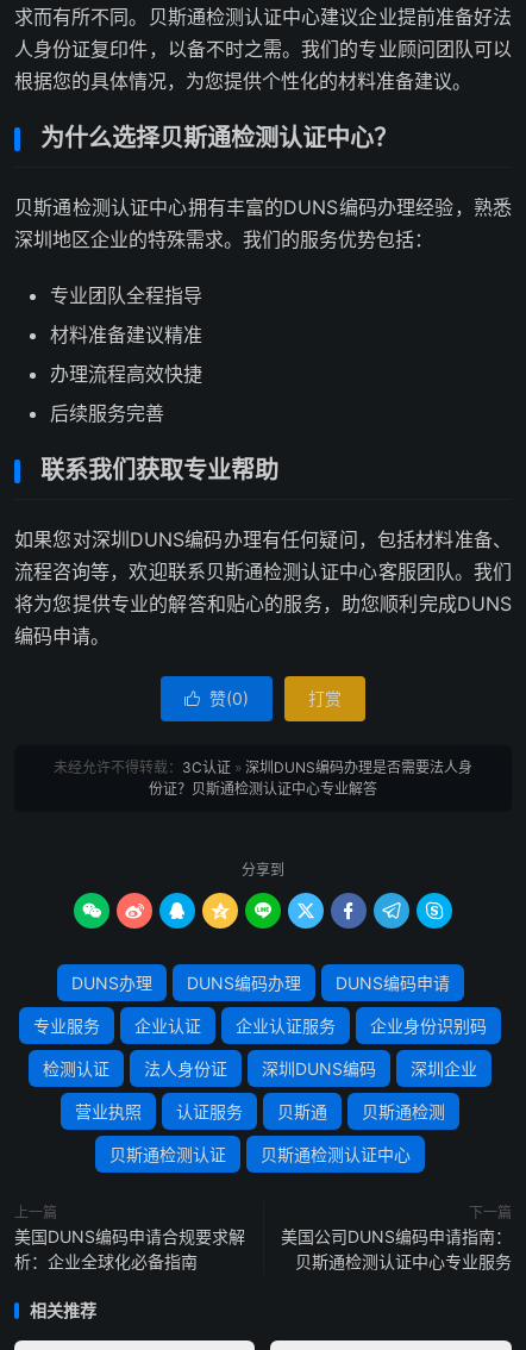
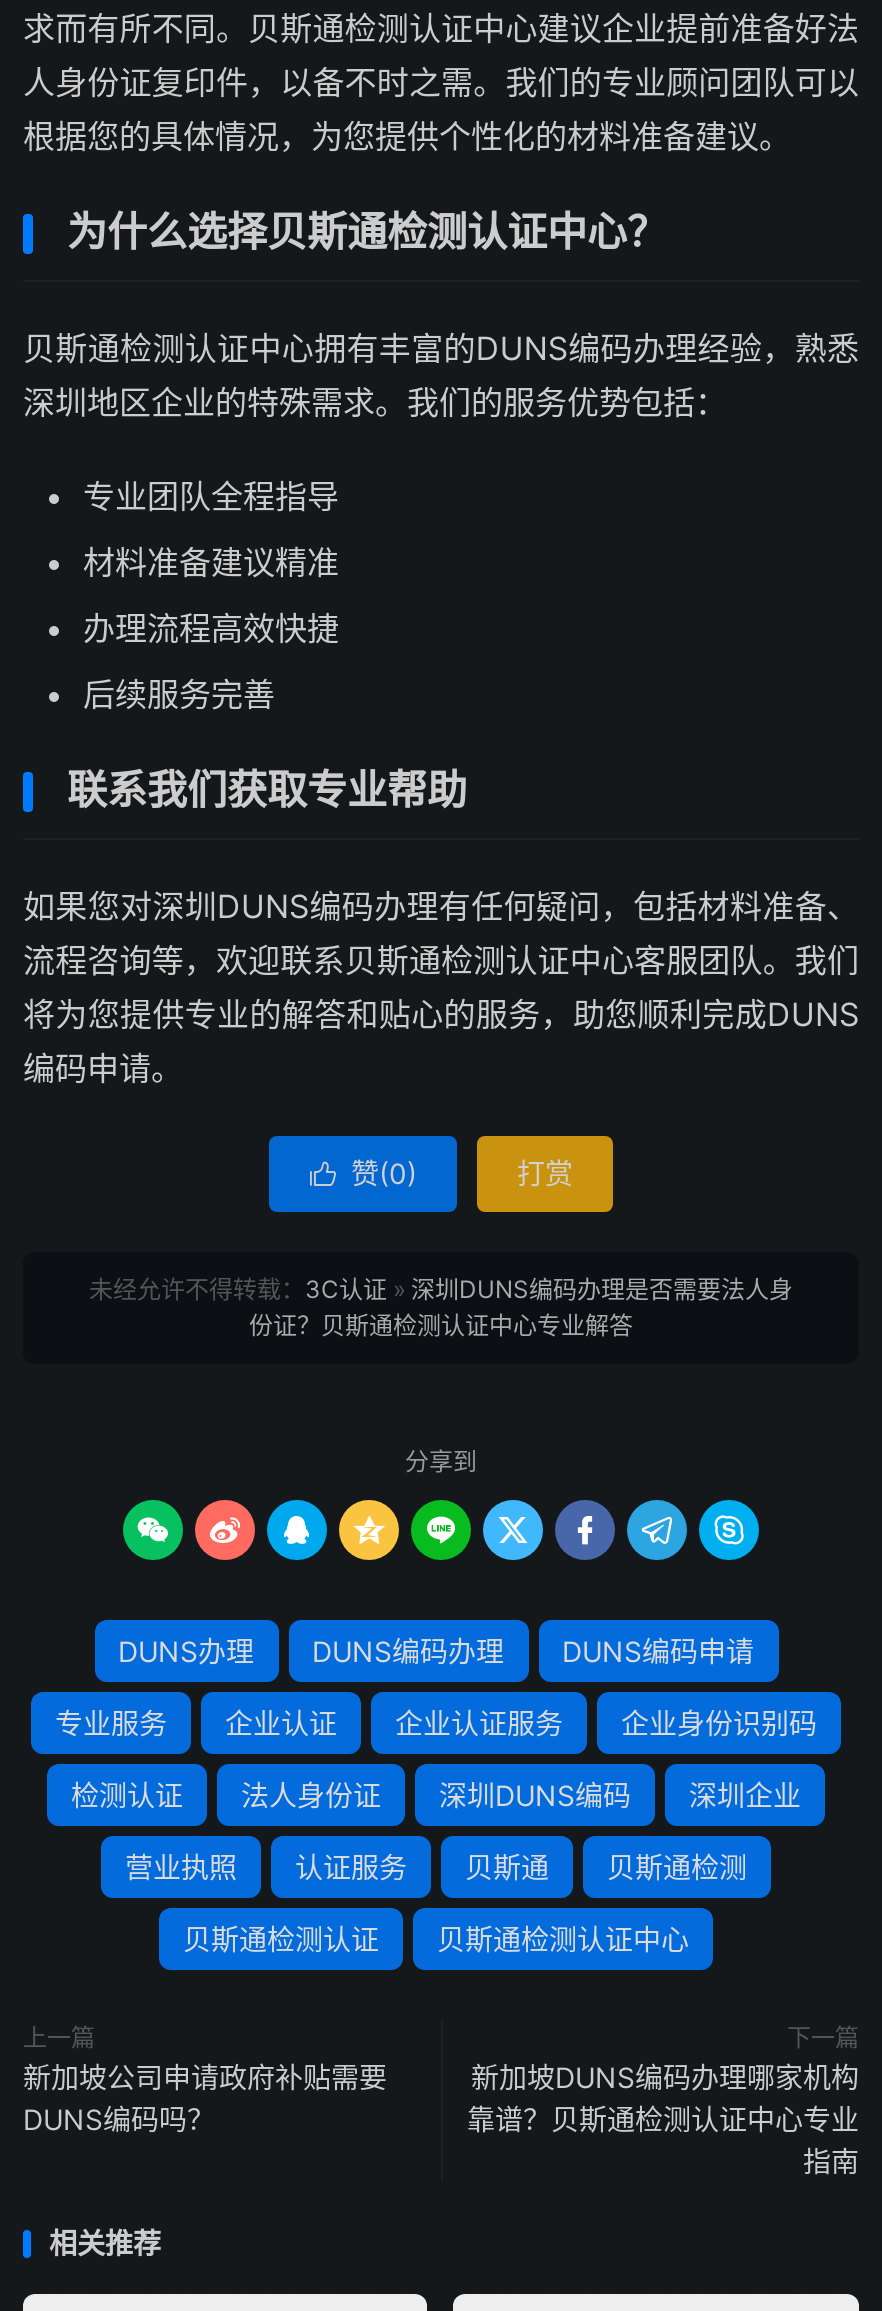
[14,1226,245,1271] 美国DUNS编码申请合规要求解 | 析：企业全球化必备指南 -> [23,2060,387,2136] 新加坡公司申请政府补贴需要 | DUNS编码吗？
[281,1226,512,1271] 美国公司DUNS编码申请指南： | 贝斯通检测认证中心专业服务 -> [467,2060,859,2178] 新加坡DUNS编码办理哪家机构 | 靠谱？贝斯通检测认证中心专业 | 指南

